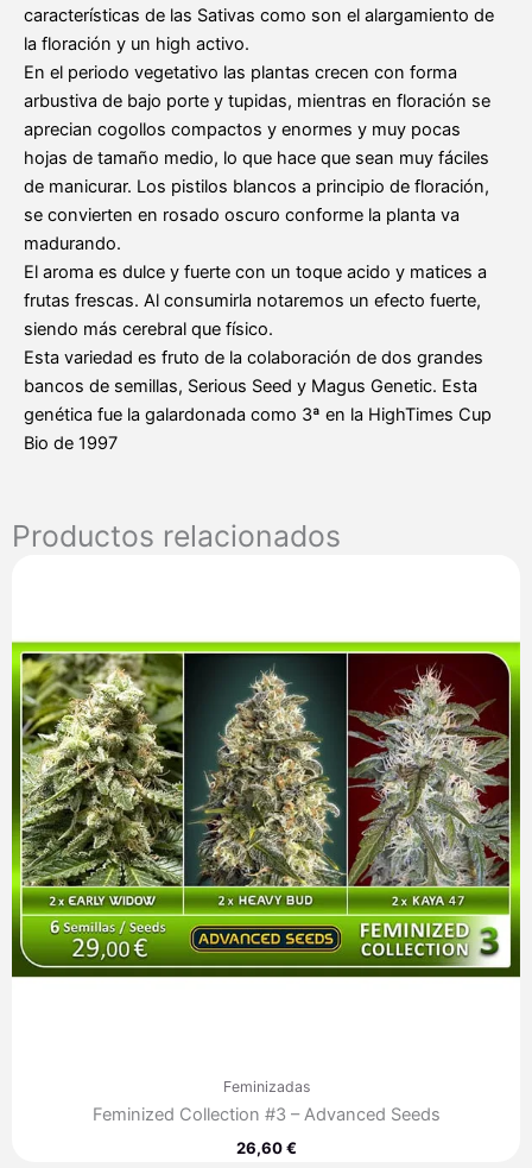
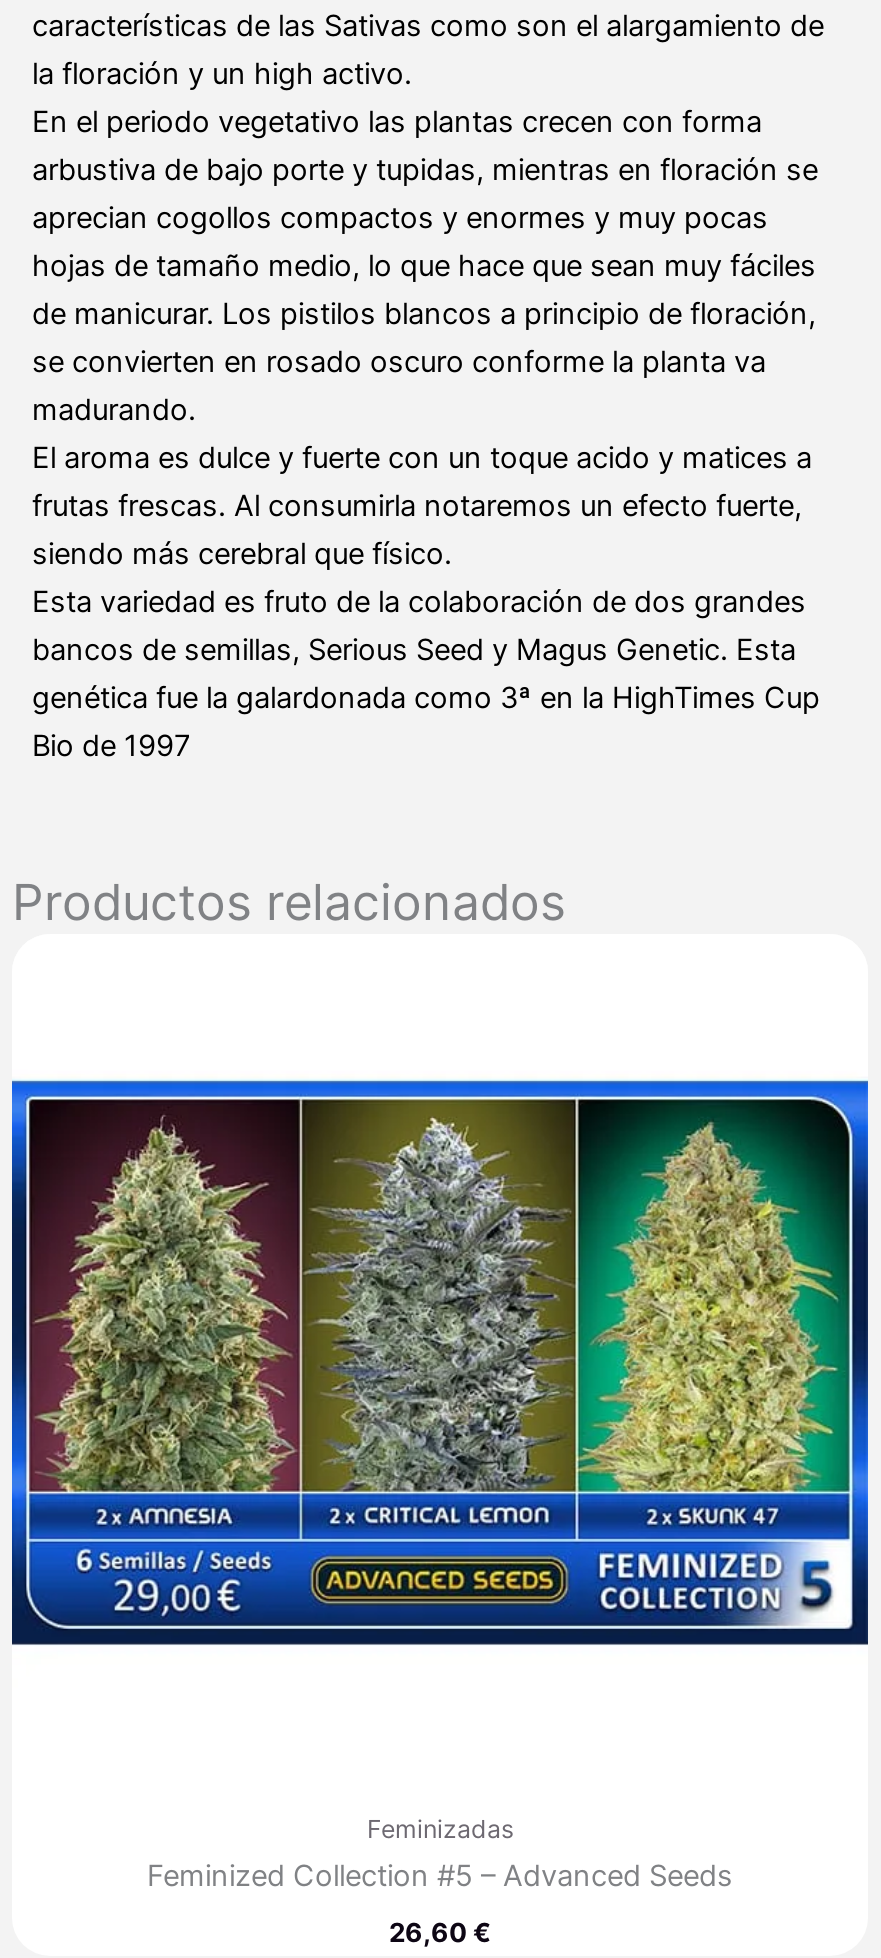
[11,640,521,977] [image] -> [10,1078,870,1644] [image]
[92,1104,440,1125] Feminized Collection #3 – Advanced Seeds -> [147,1858,733,1894] Feminized Collection #5 – Advanced Seeds

